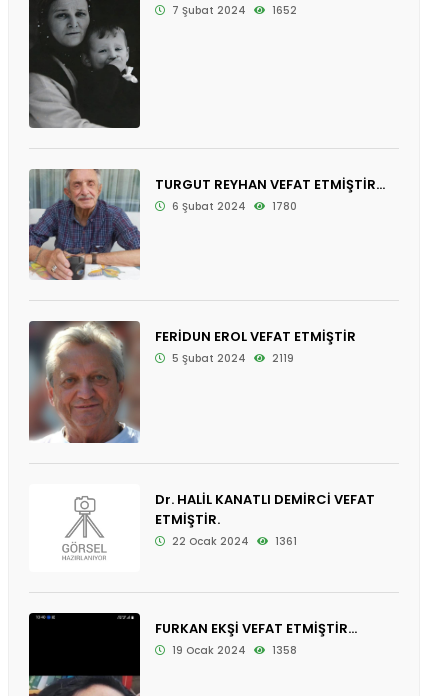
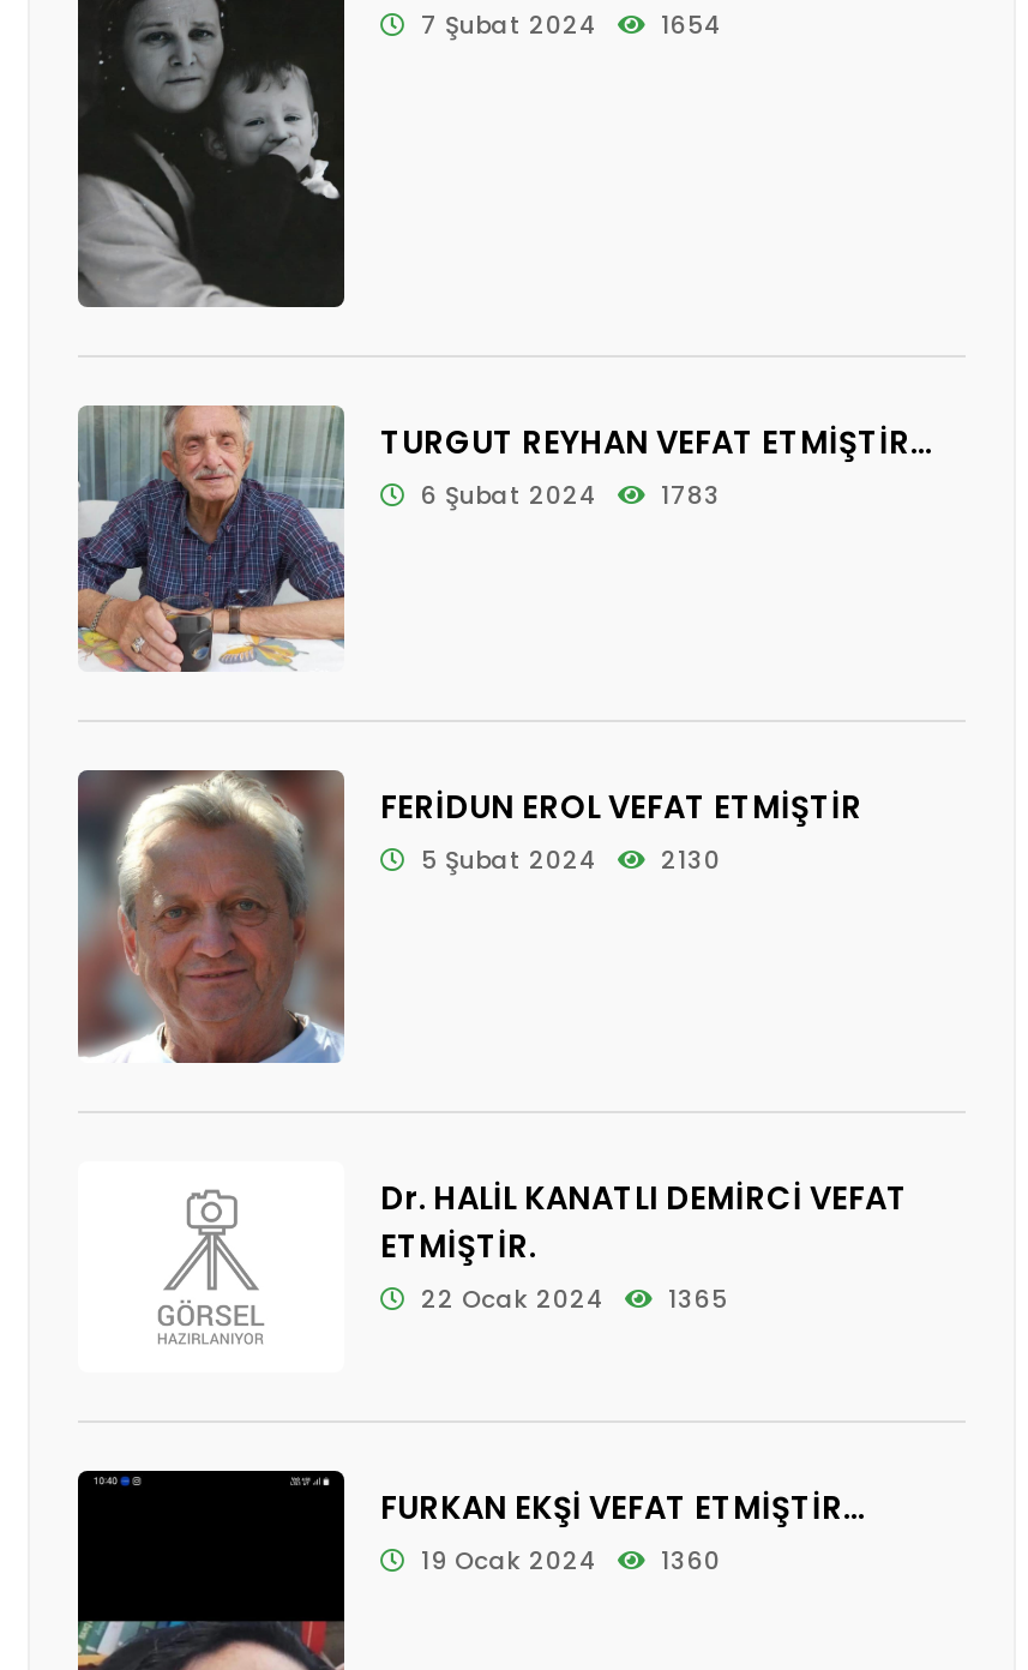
[169,3,297,18] 7 Şubat 2024 1652 -> [414,8,723,44] 7 Şubat 2024 1654
[169,198,297,213] 6 Şubat 2024 1780 -> [414,476,721,512] 6 Şubat 2024 1783
[169,351,294,366] 5 Şubat 2024 2119 -> [414,841,721,877] 5 Şubat 2024 2130
[169,534,297,549] 22 Ocak 2024 1361 -> [414,1282,728,1318] 22 Ocak 2024 1365
[169,643,297,658] 19 Ocak 2024 1358 -> [414,1543,721,1579] 19 Ocak 2024 1360

